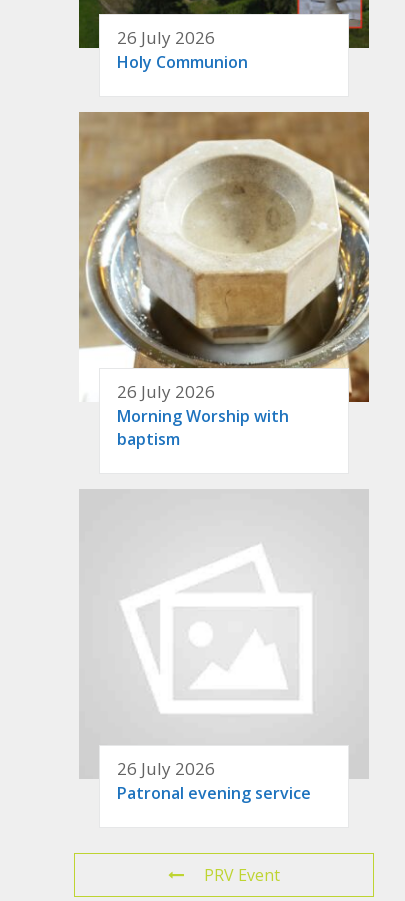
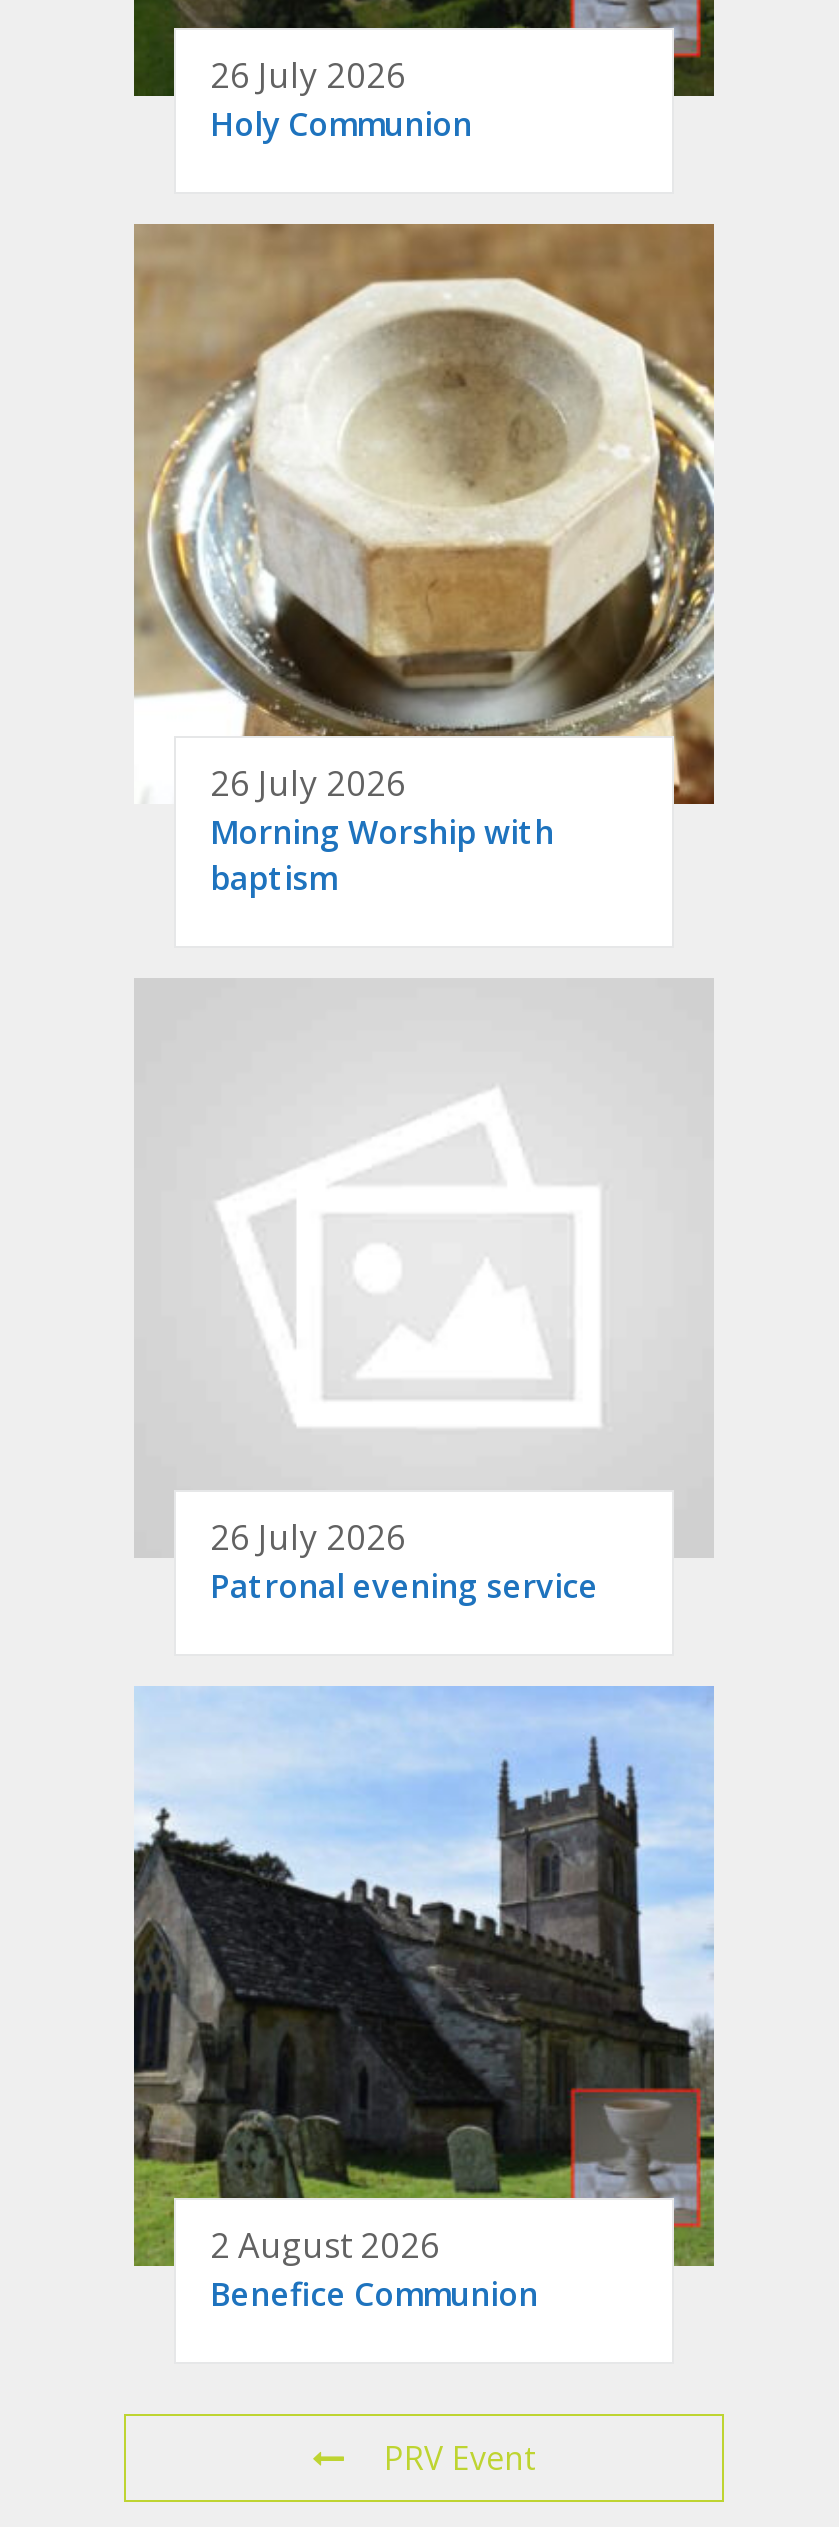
none -> [132,1686,716,2315] [image] | 2 August 2026 | Benefice Communion

